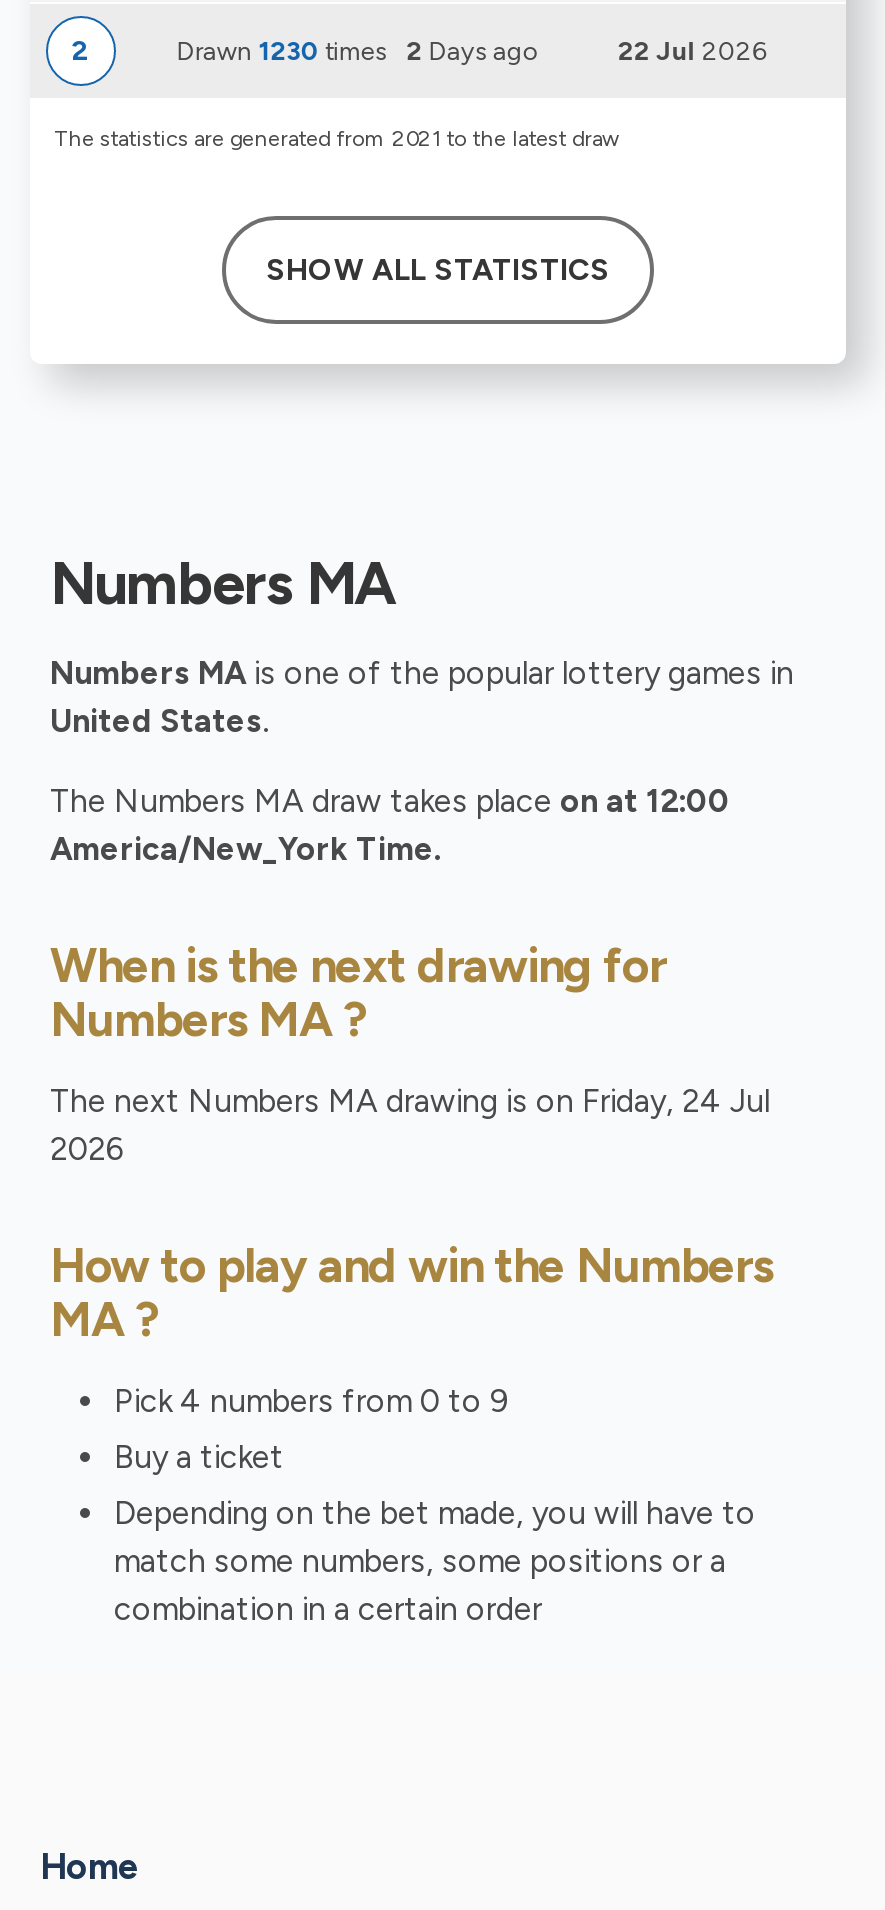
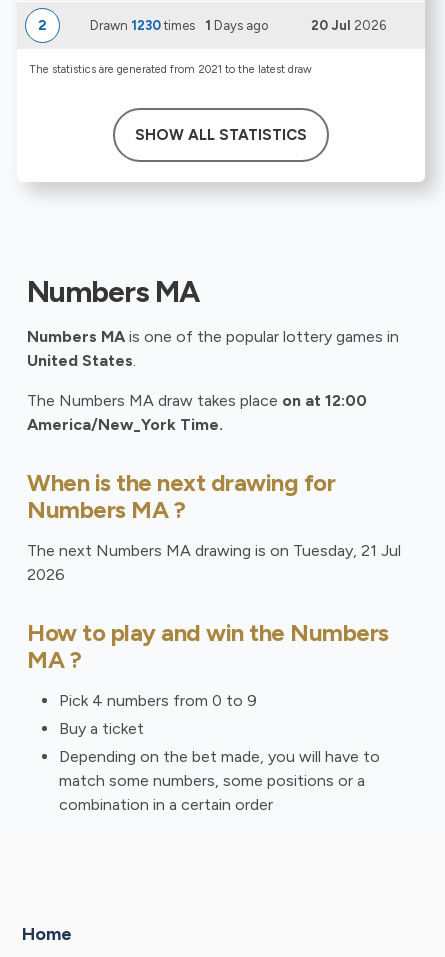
[177,35,537,65] Drawn 1230 times 2 Days ago -> [90,17,268,32] Drawn 1230 times 1 Days ago
[618,35,766,65] 22 Jul 2026 -> [311,17,386,32] 20 Jul 2026
[50,1081,770,1119] The next Numbers MA drawing is on Friday, 24 Jul -> [27,541,401,560] The next Numbers MA drawing is on Tuesday, 21 Jul

